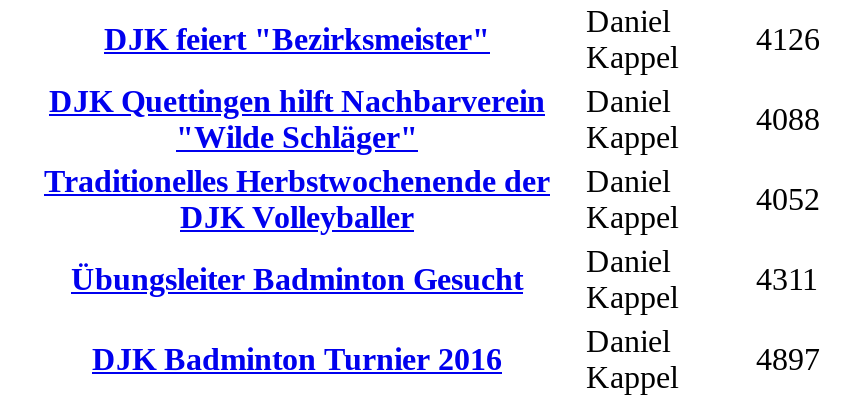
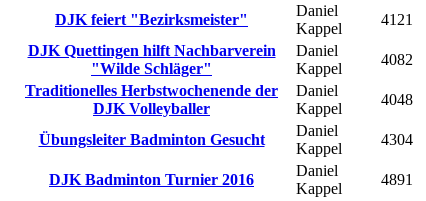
[756,23,820,57] 4126 -> [381,11,413,28] 4121
[756,103,820,137] 4088 -> [381,51,413,68] 4082
[756,183,820,217] 4052 -> [381,91,413,108] 4048
[756,263,818,297] 4311 -> [381,131,413,148] 4304
[756,343,820,377] 4897 -> [381,171,413,188] 4891

